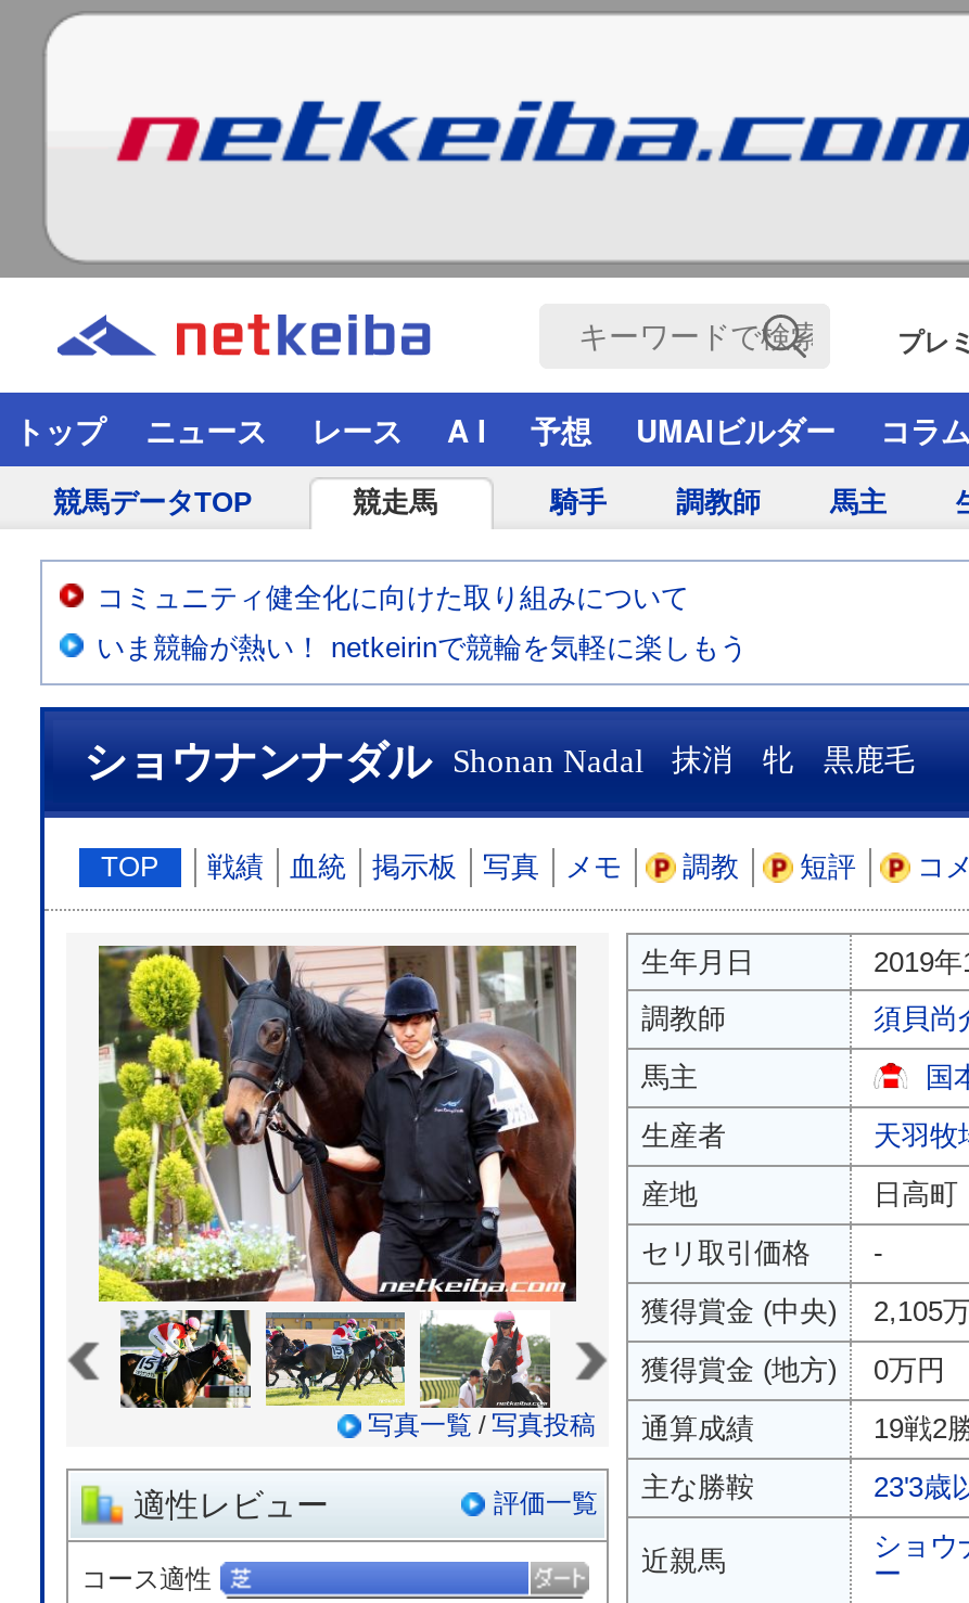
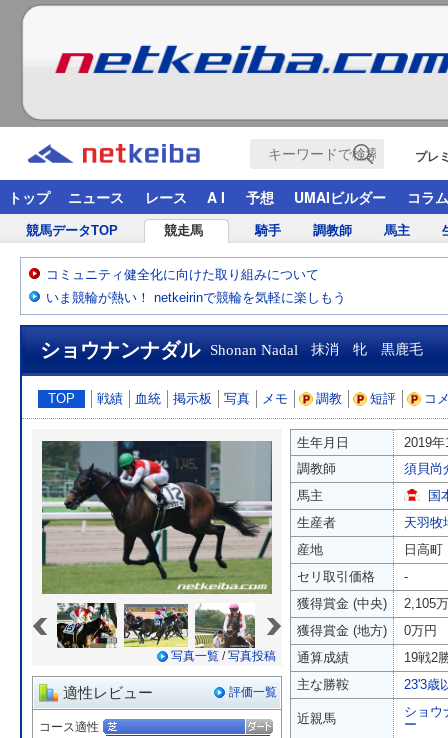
[88,944,587,1304] [image] -> [41,435,273,599] [image]

